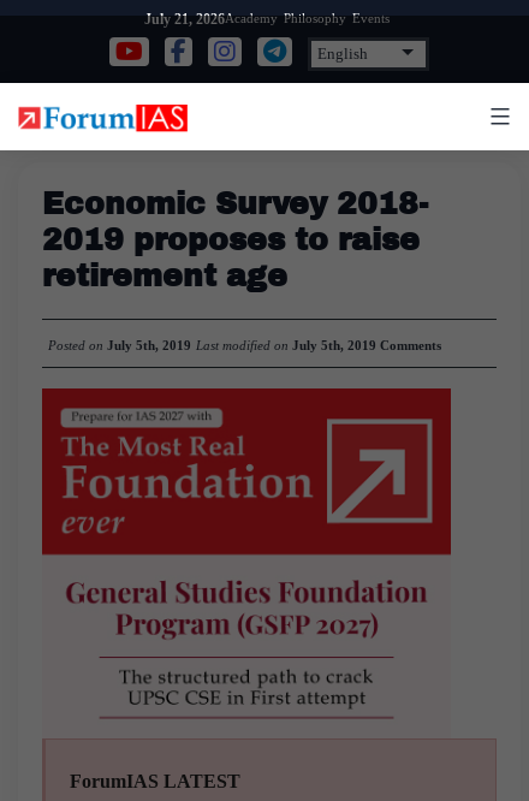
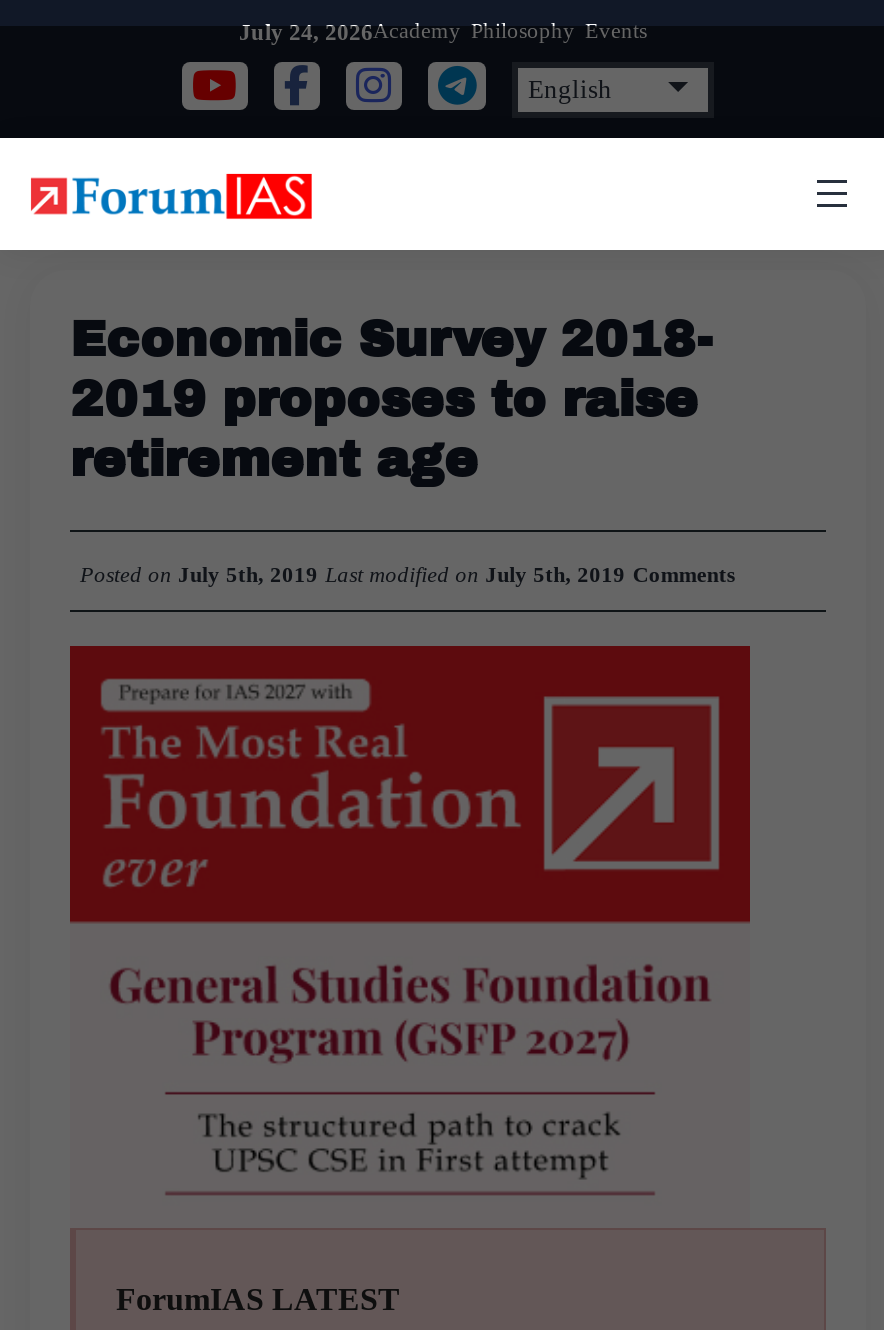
[144,11,389,26] July 21, 2026Academy Philosophy Events -> [239,18,647,44] July 24, 2026Academy Philosophy Events

